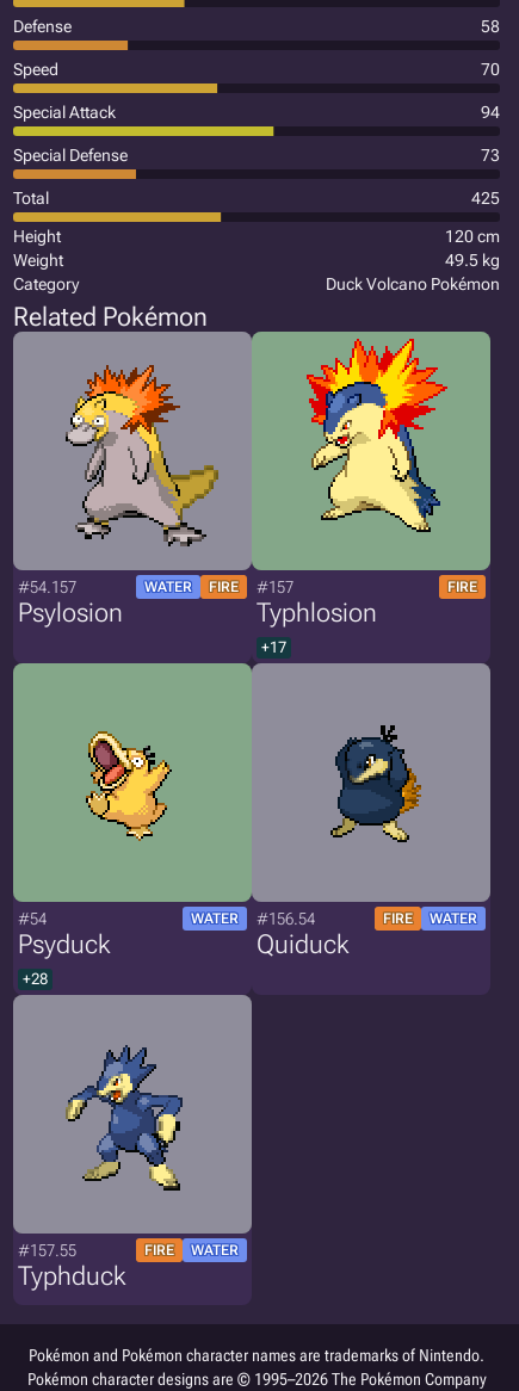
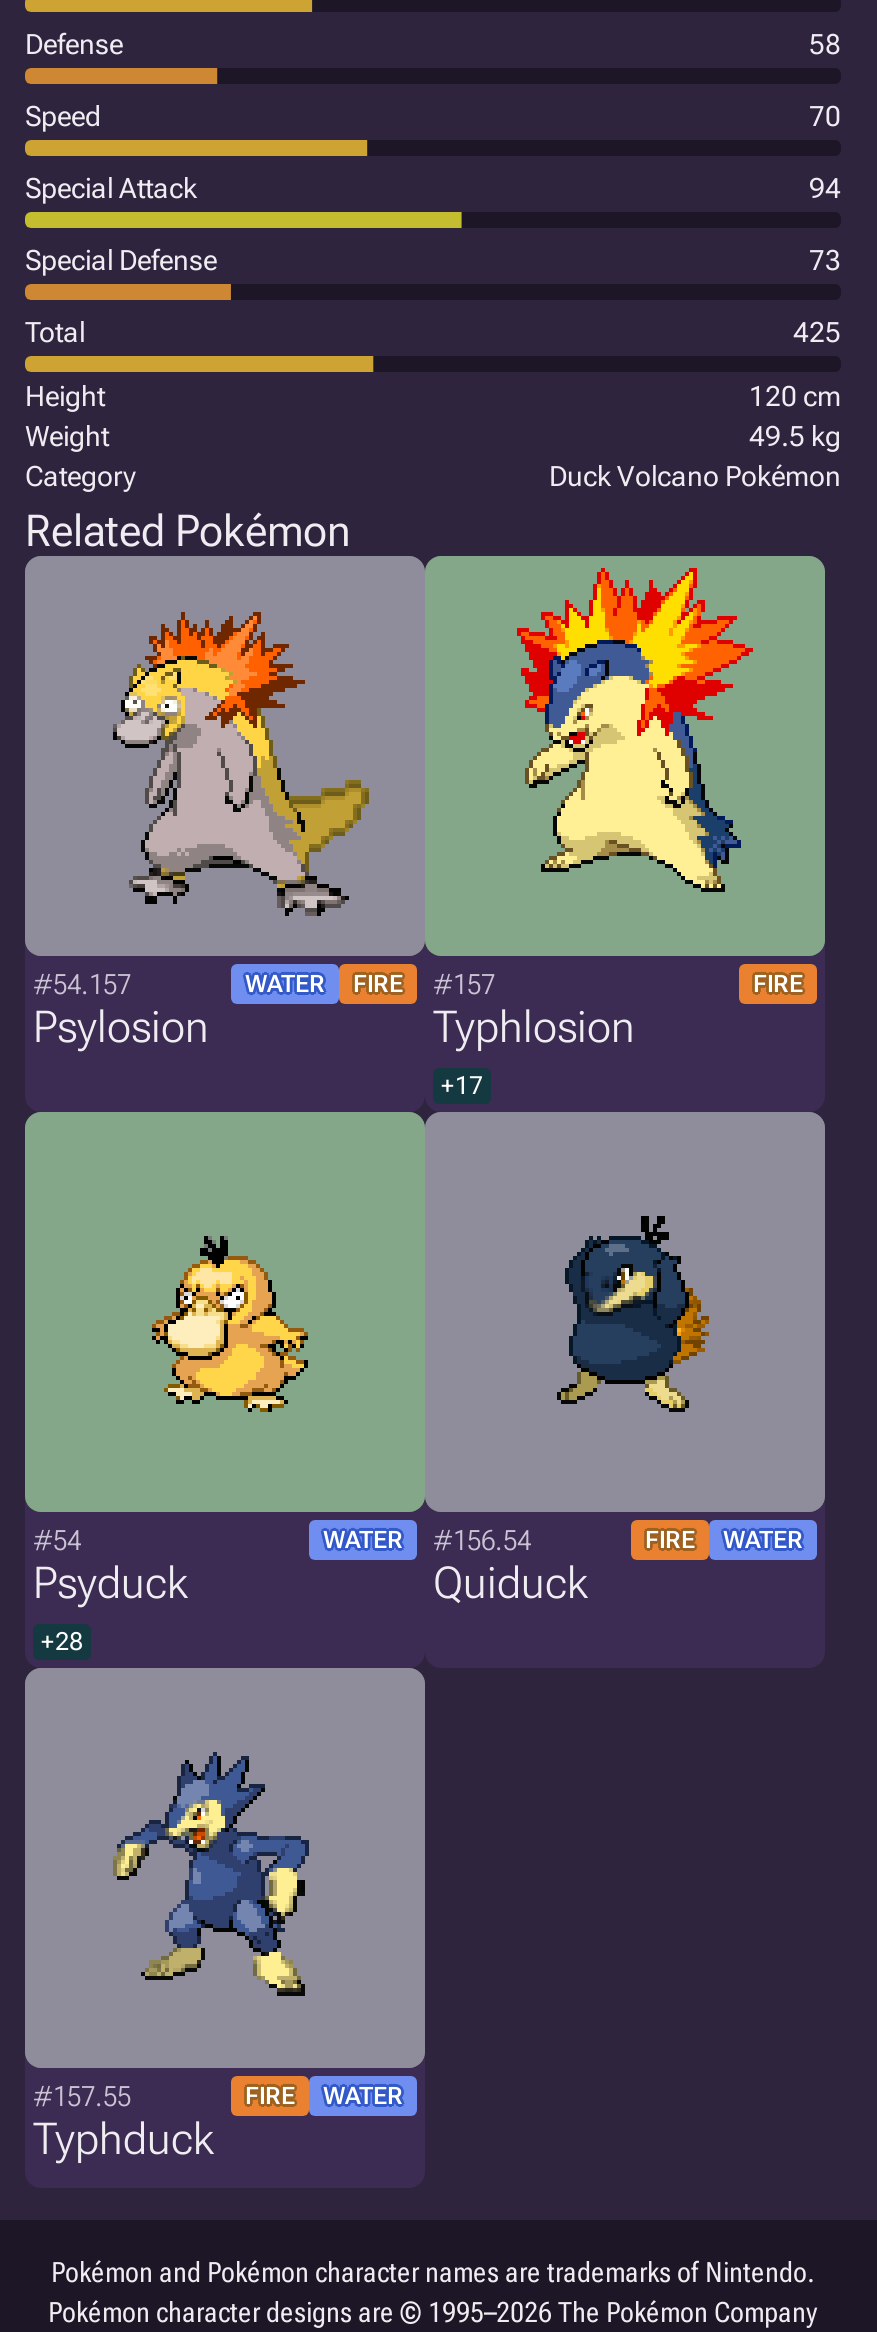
[85,730,181,842] [image] -> [147,1226,311,1414] [image]

